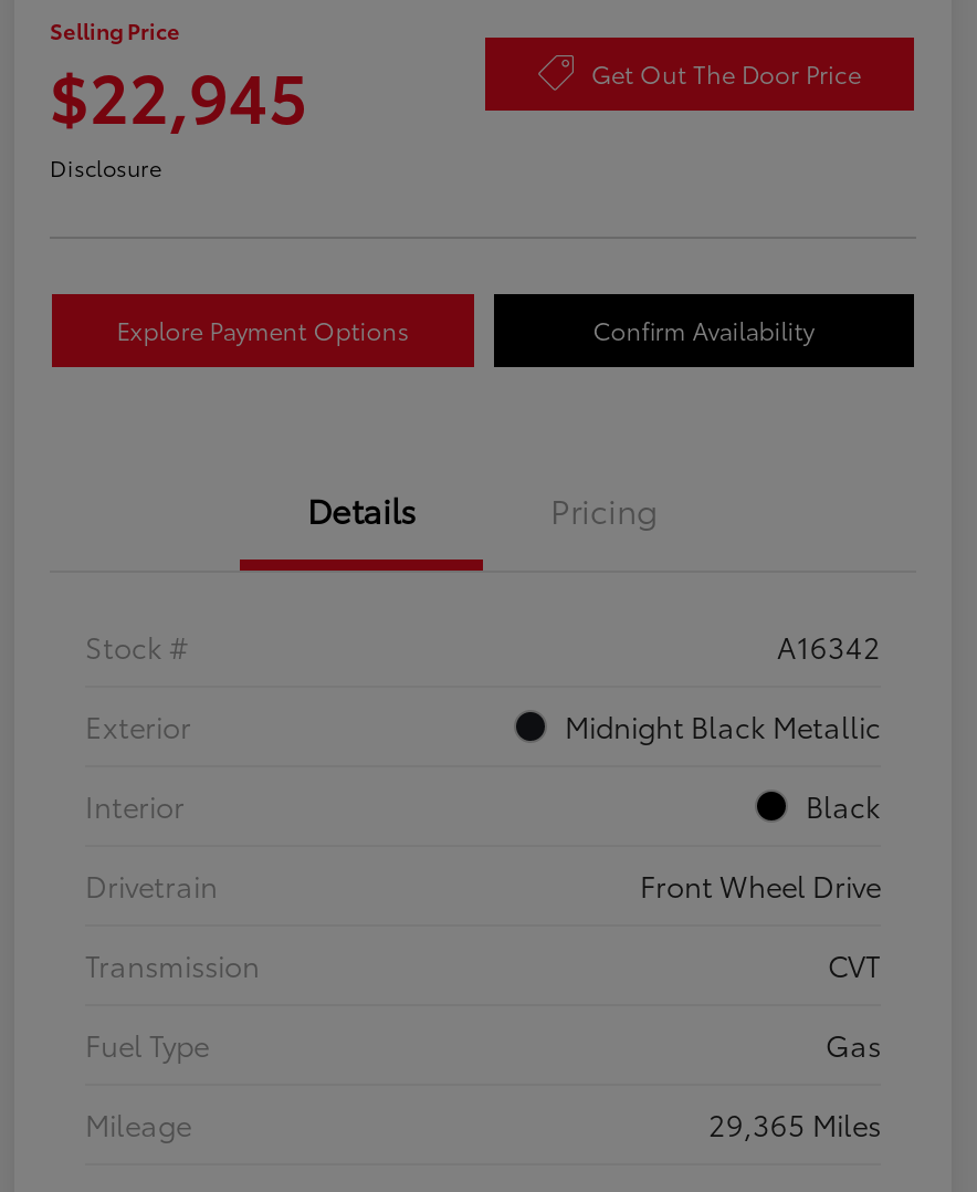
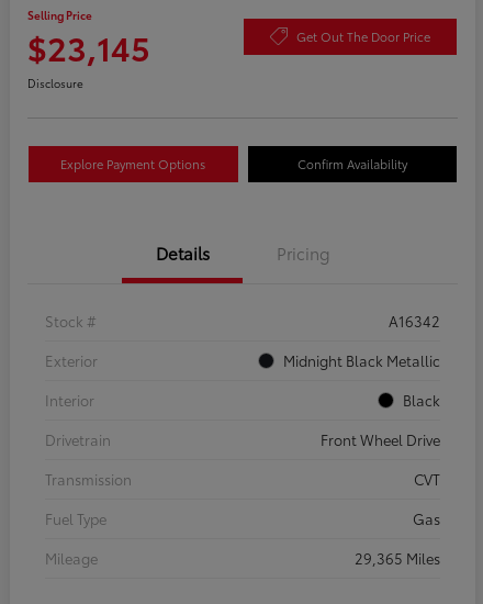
[50,47,308,142] $22,945 -> [27,23,150,71] $23,145

